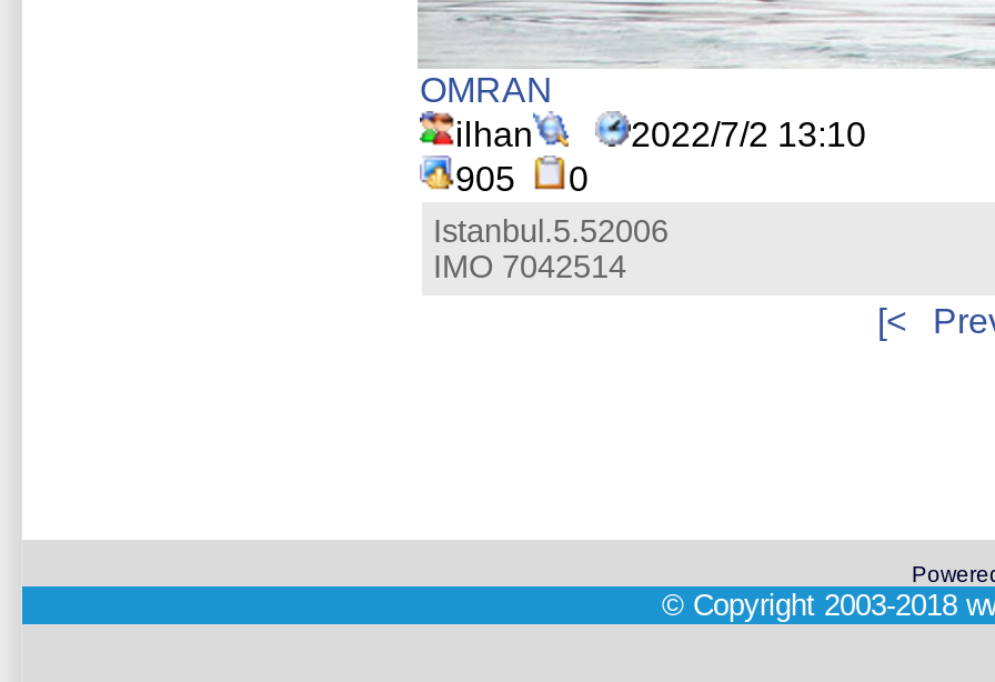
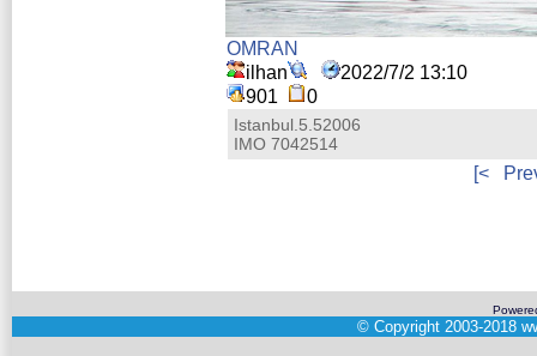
[455,159,624,197] 905 0 -> [246,86,337,106] 901 0

